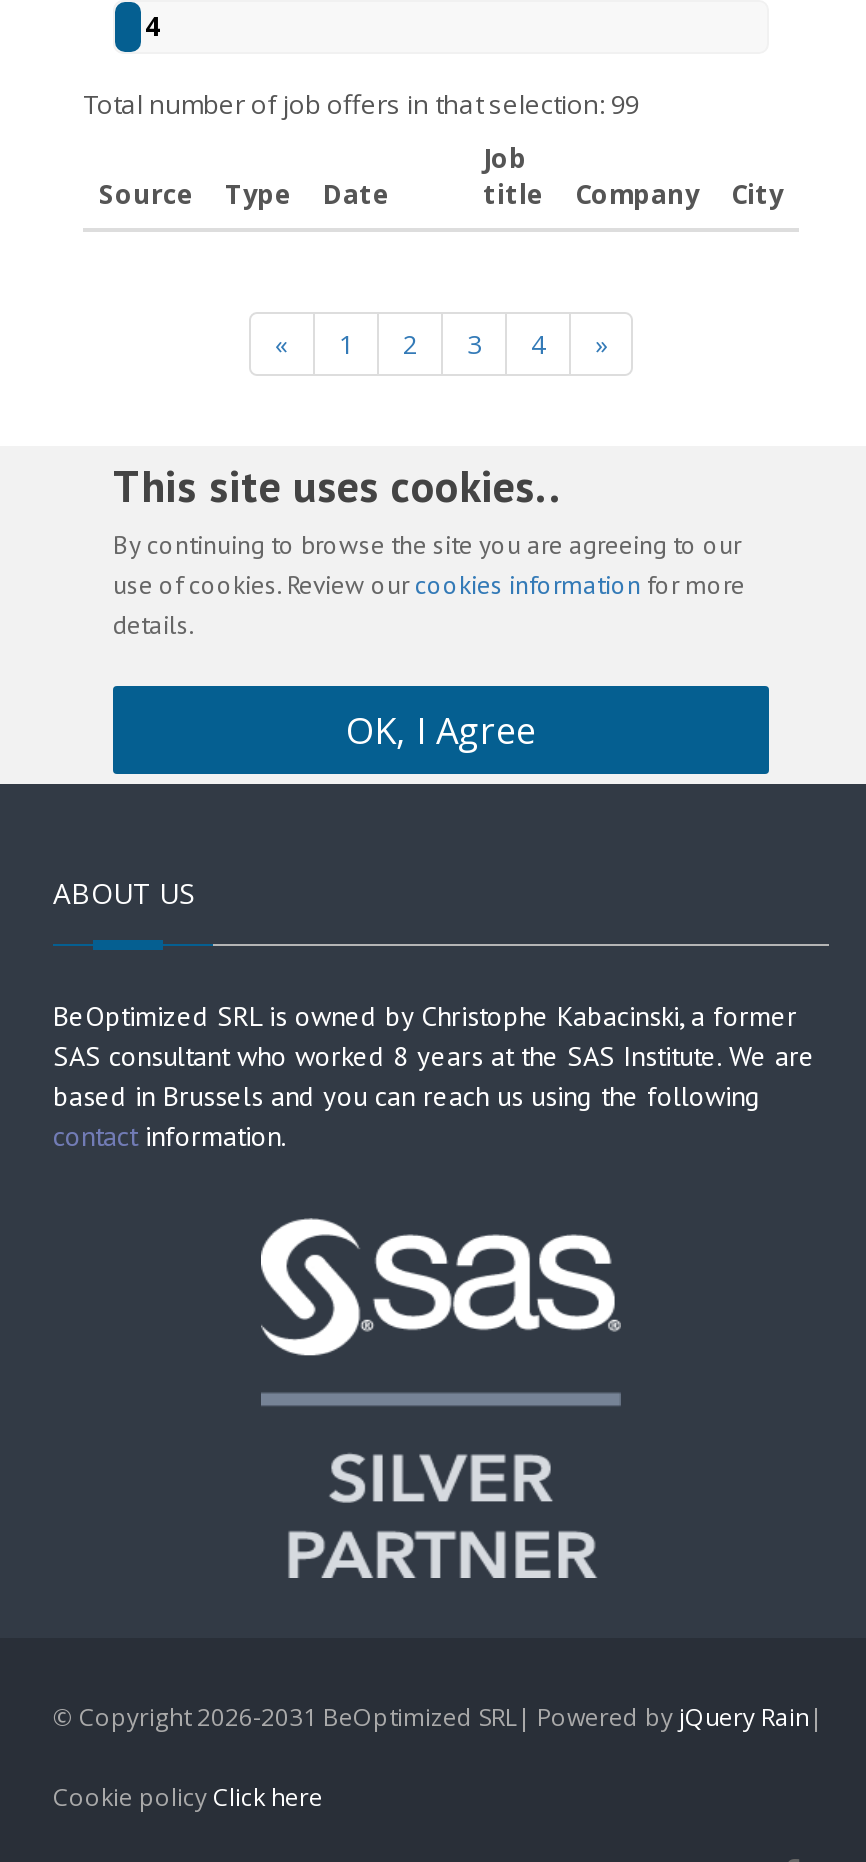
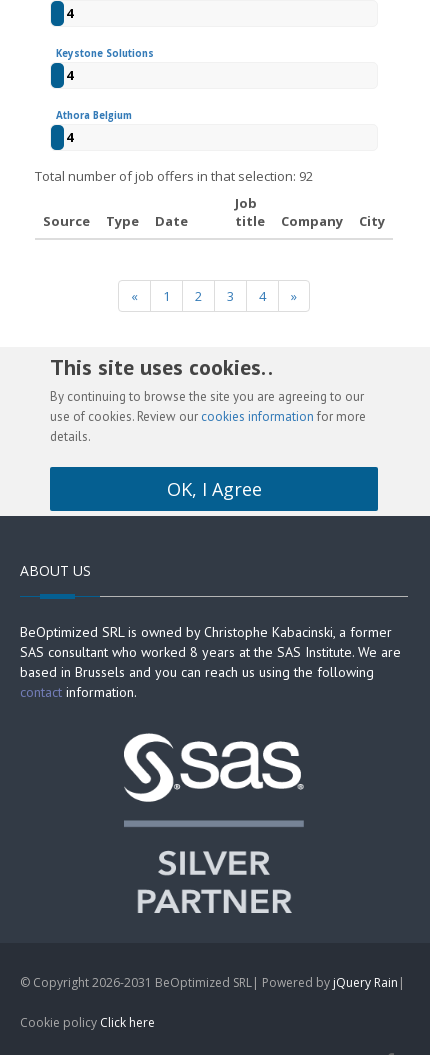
[83,86,639,122] Total number of job offers in that selection: 99 -> [35,47,313,185] Keystone Solutions | 4 | Athora Belgium | 4 | Total number of job offers in that selection: 92

